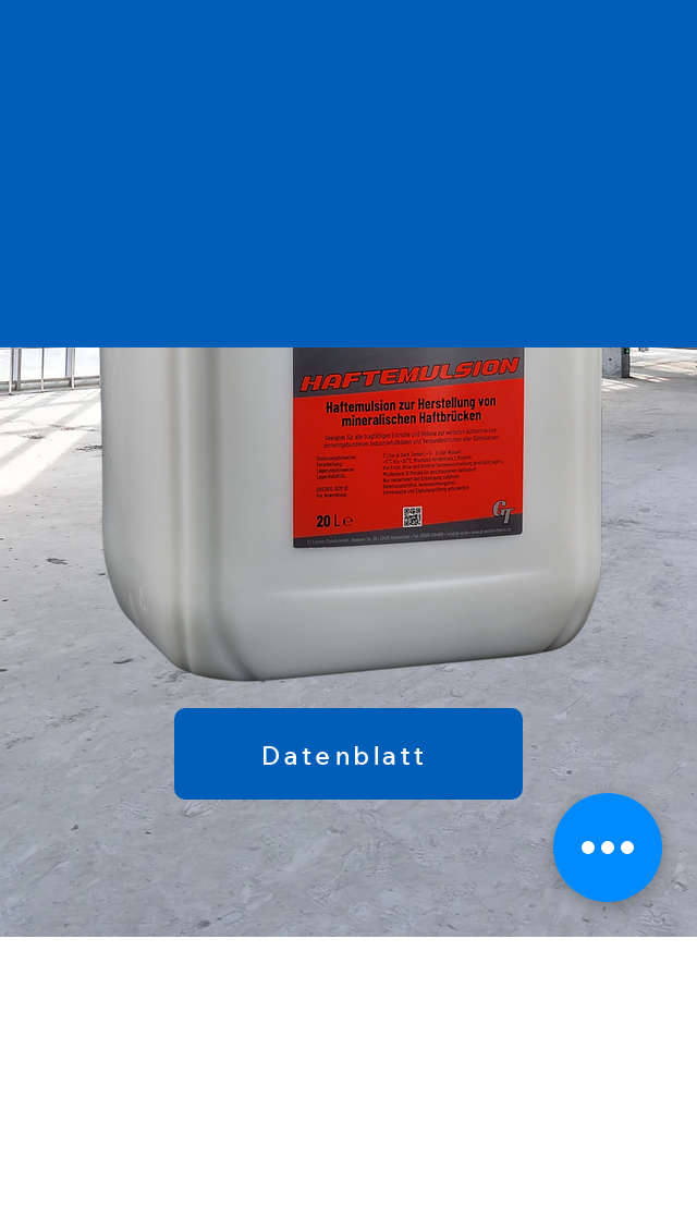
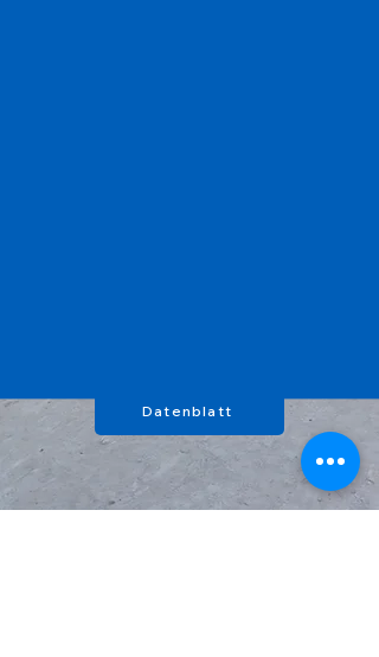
[7,344,690,732] [image] -> none

